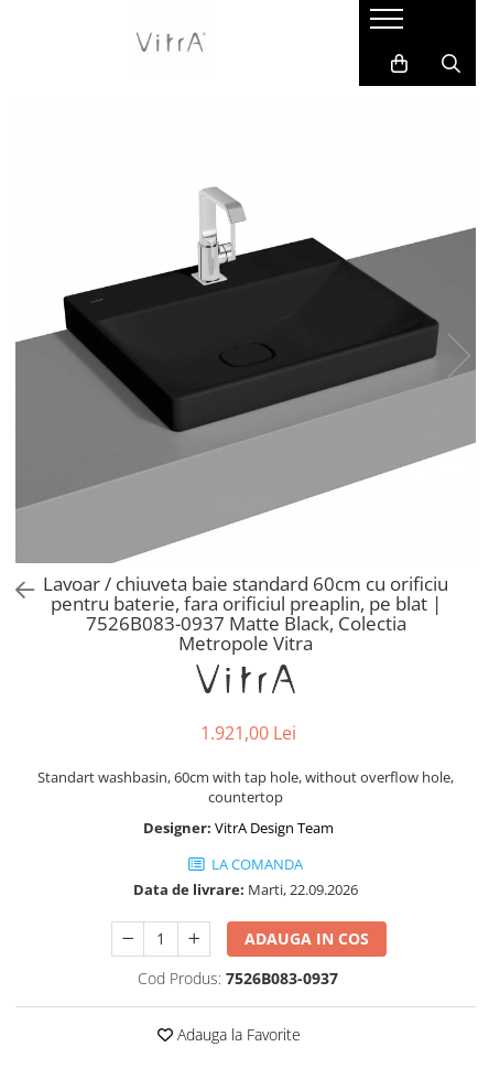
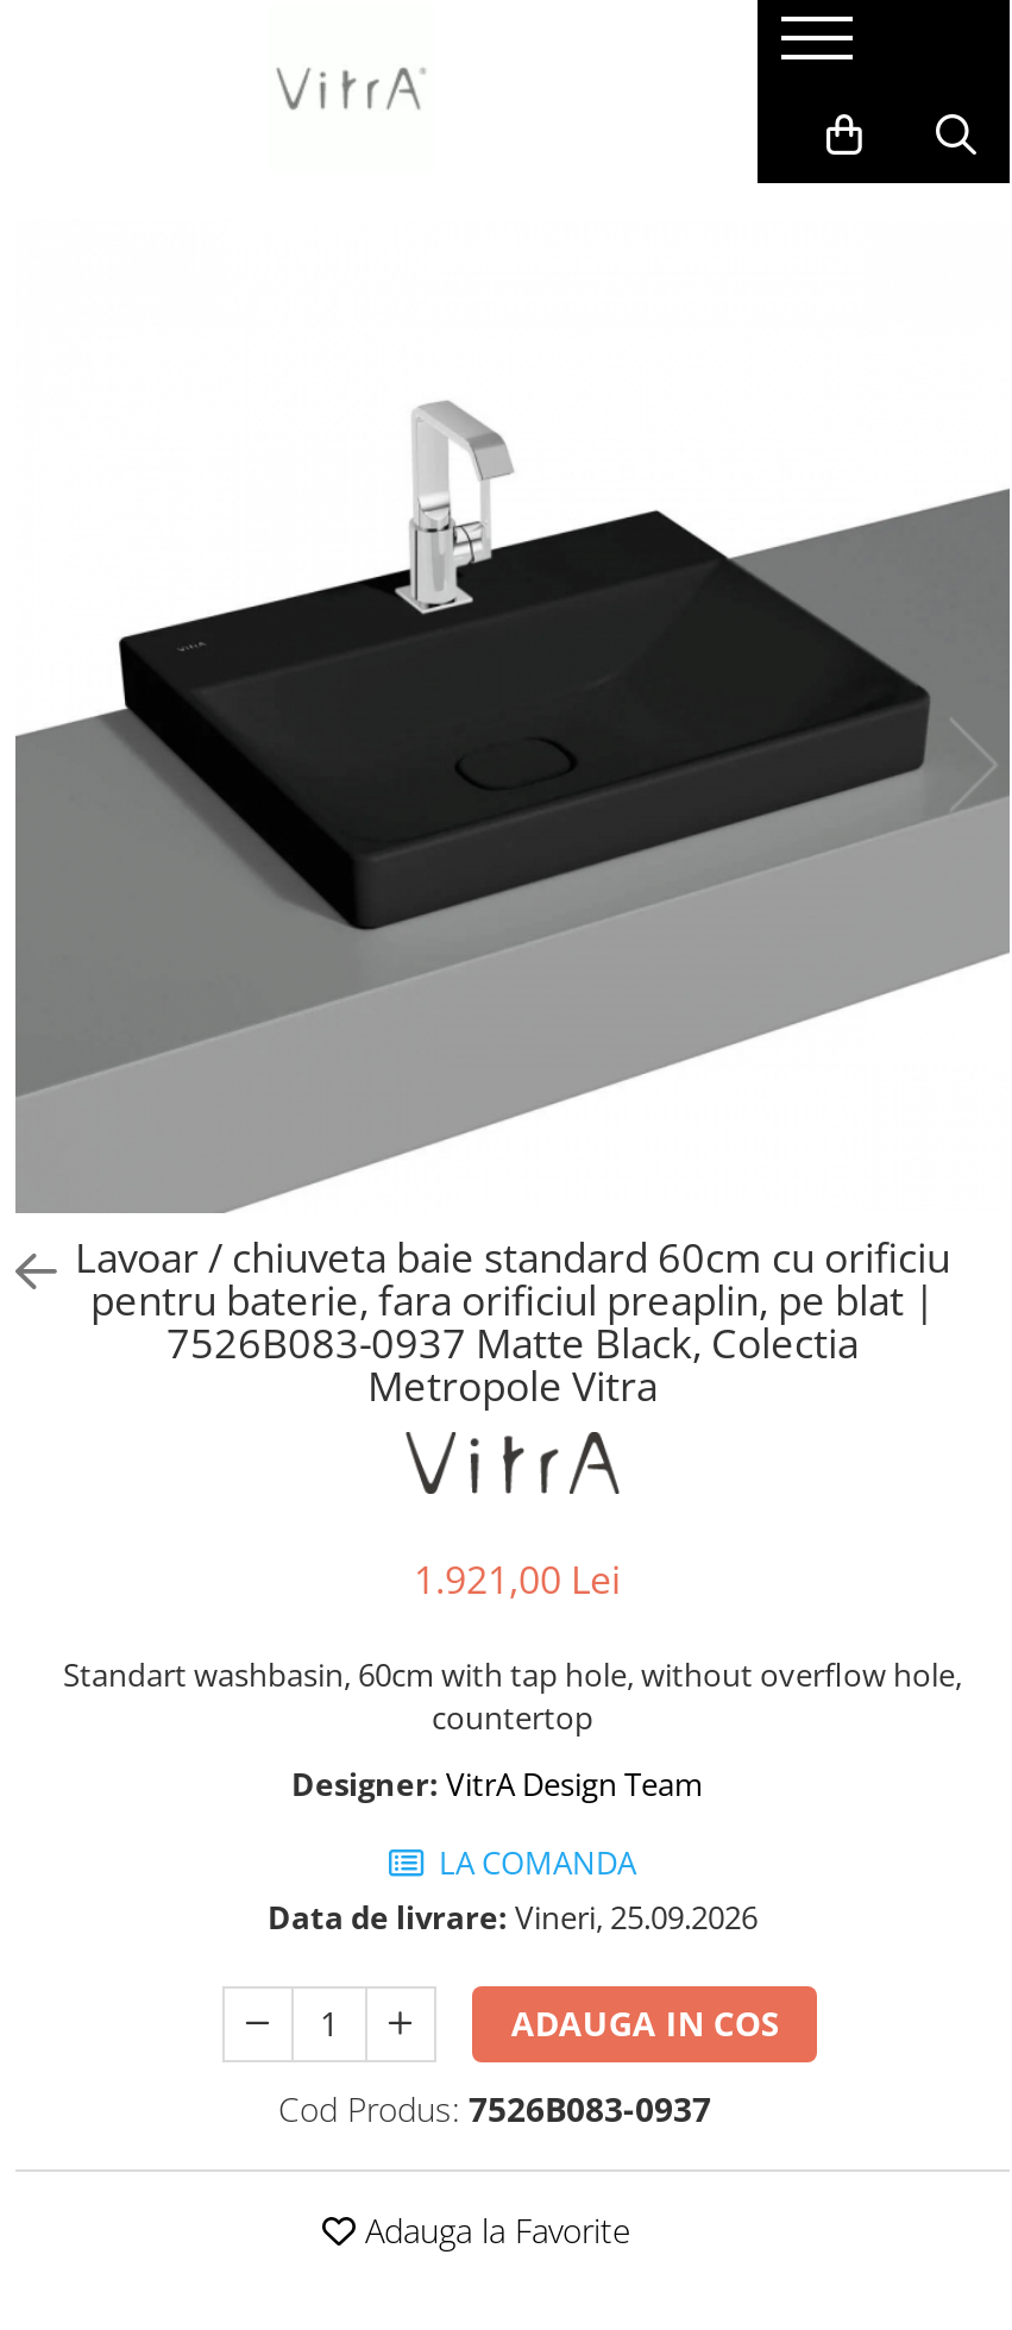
[133,879,358,899] Data de livrare: Marti, 22.09.2026 -> [268,1896,758,1938] Data de livrare: Vineri, 25.09.2026

